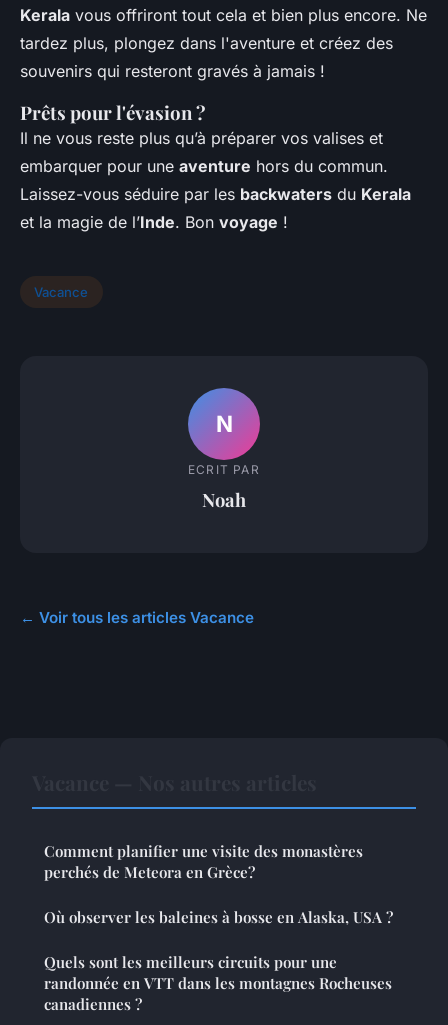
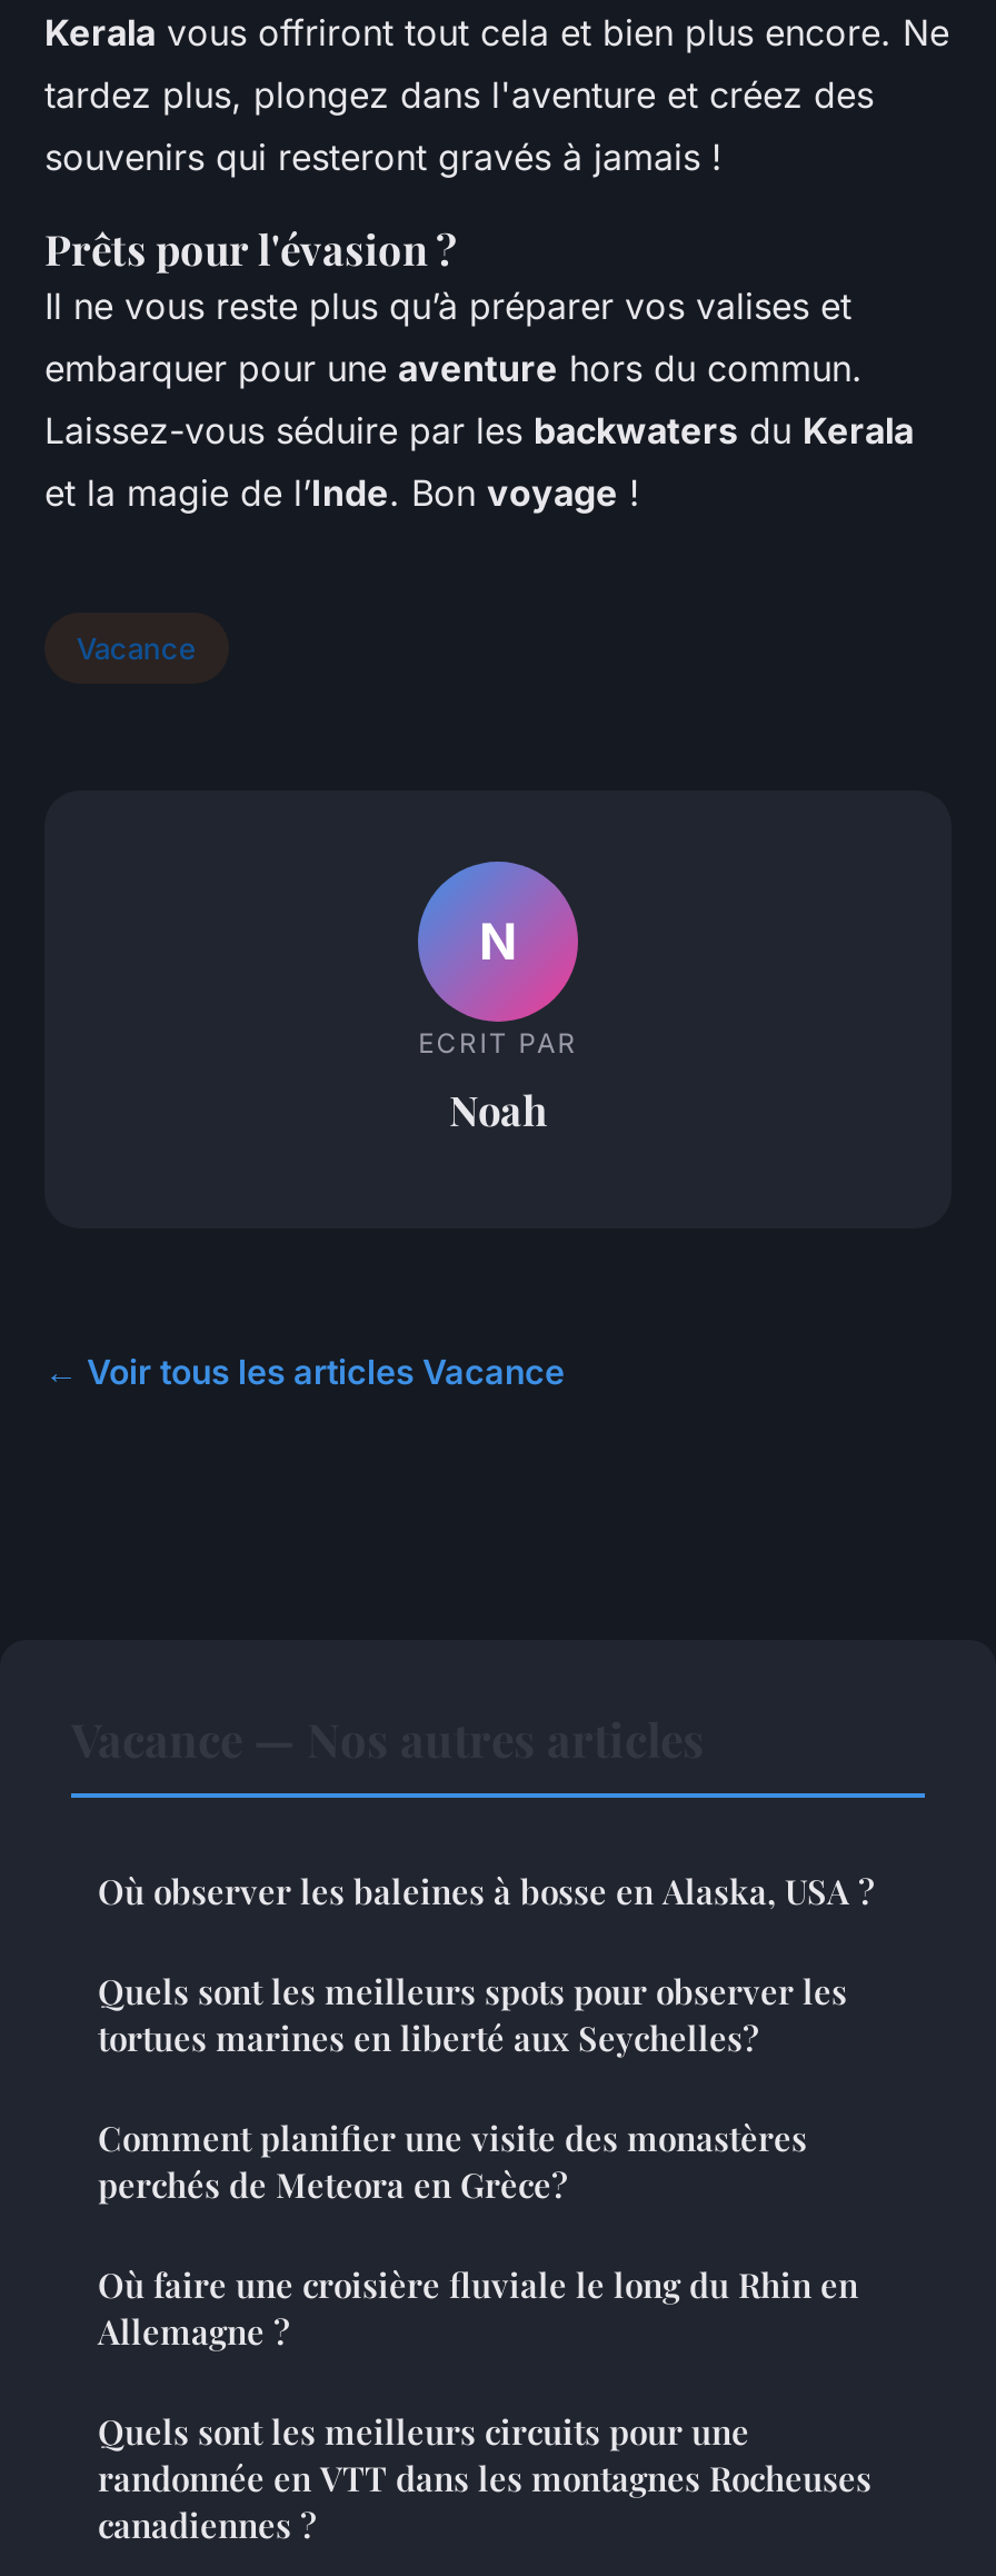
none -> [98,1969,847,2061] Quels sont les meilleurs spots pour observer les | tortues marines en liberté aux Seychelles?
none -> [98,2263,858,2354] Où faire une croisière fluviale le long du Rhin en | Allemagne ?
moved [44,907,393,927] -> [98,1869,874,1914]: Où observer les baleines à bosse en Alaska, USA ?

